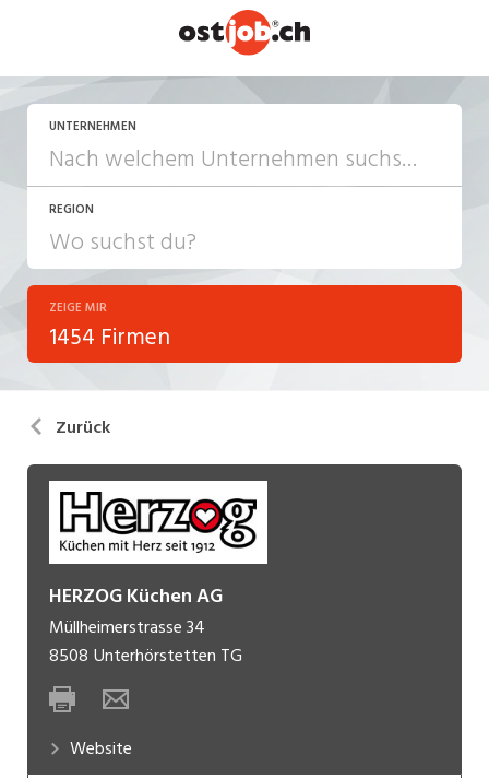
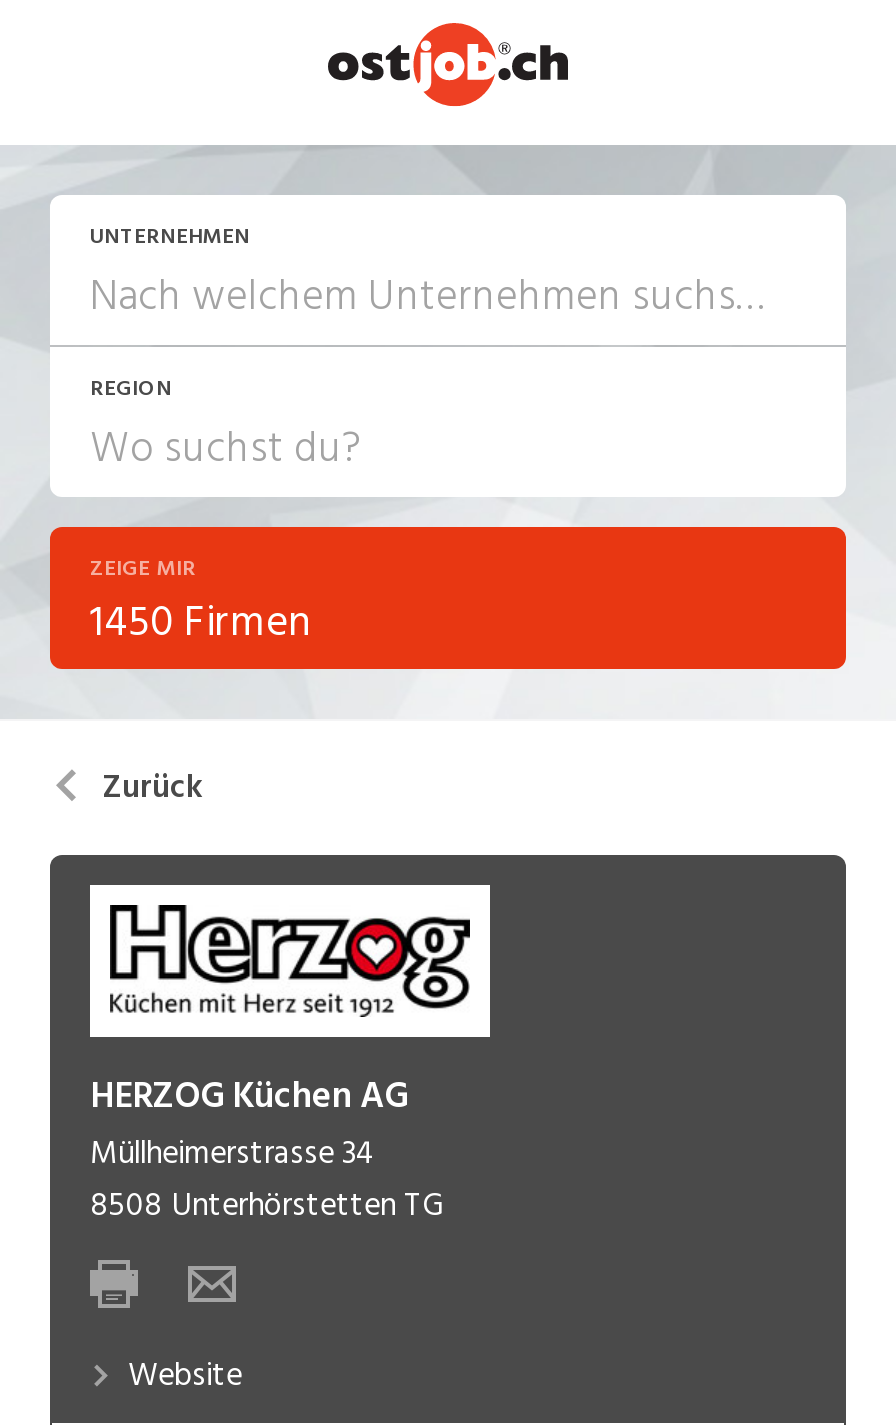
[49,319,170,356] 1454 Firmen -> [90,589,312,657] 1450 Firmen

